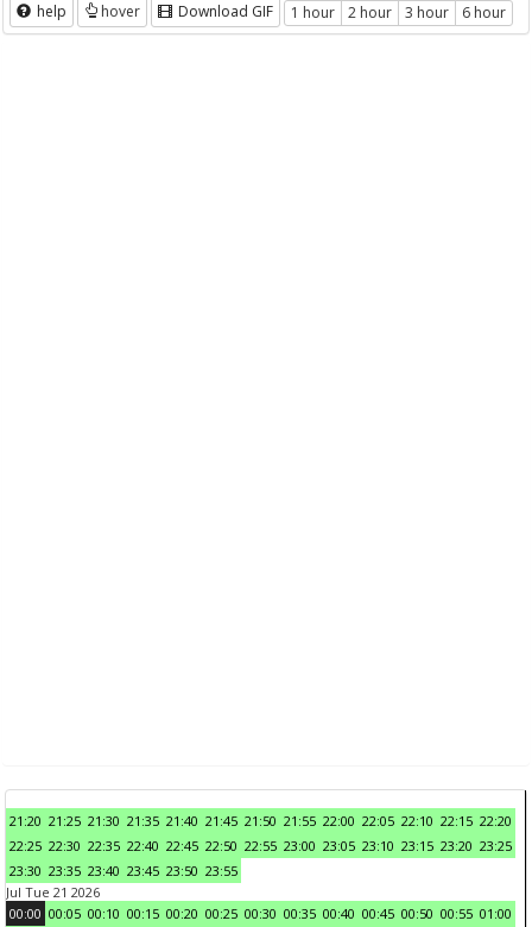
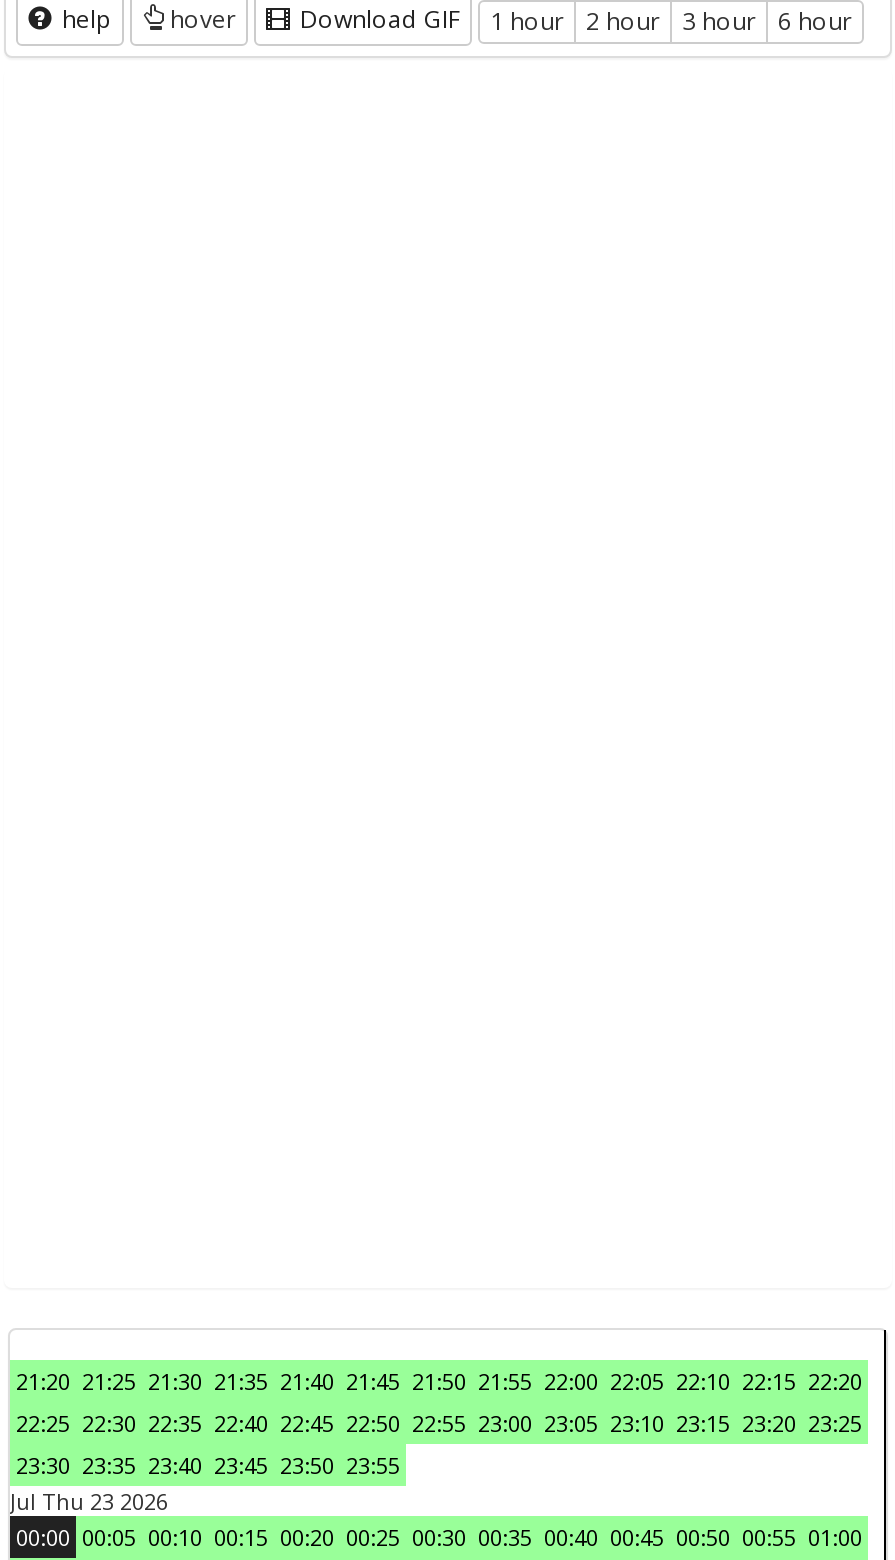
[6,884,100,901] Jul Tue 21 2026 -> [10,1487,168,1517] Jul Thu 23 2026

